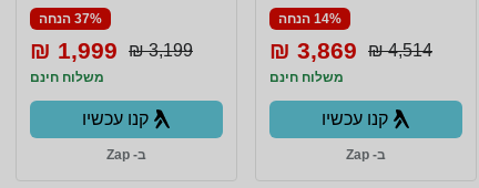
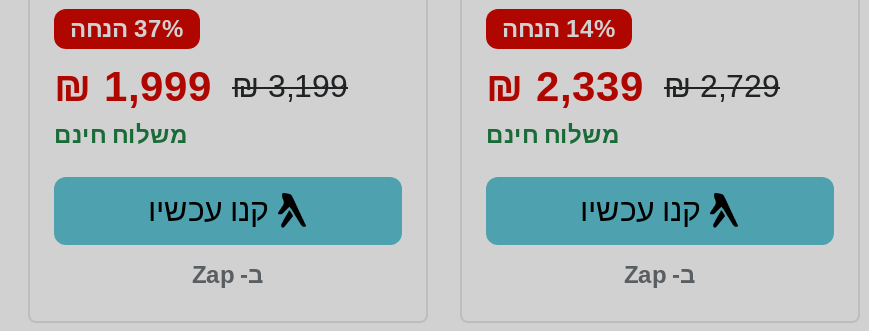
[297,38,357,63] 3,869 ₪ -> [536,63,644,109] 2,339 ₪
[388,41,432,60] 4,514 ₪ -> [700,69,780,103] 2,729 ₪

